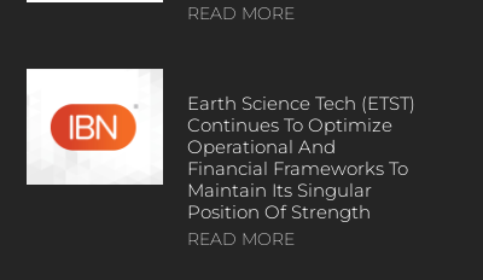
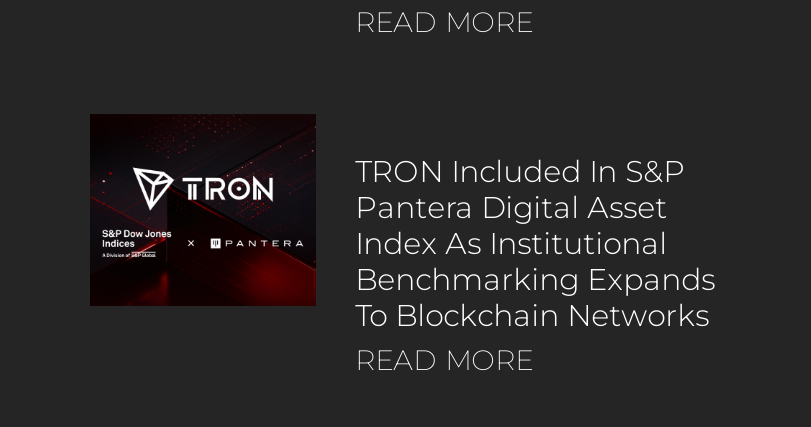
[25,68,415,224] [image] | Earth Science Tech (ETST) | Continues To Optimize | Operational And | Financial Frameworks To | Maintain Its Singular | Position Of Strength -> [88,112,715,335] [image] | TRON Included In S&P | Pantera Digital Asset | Index As Institutional | Benchmarking Expands | To Blockchain Networks

